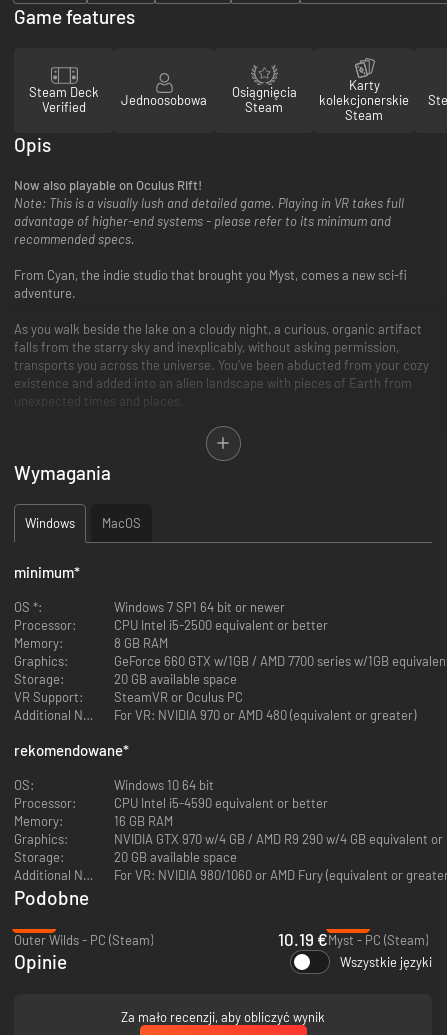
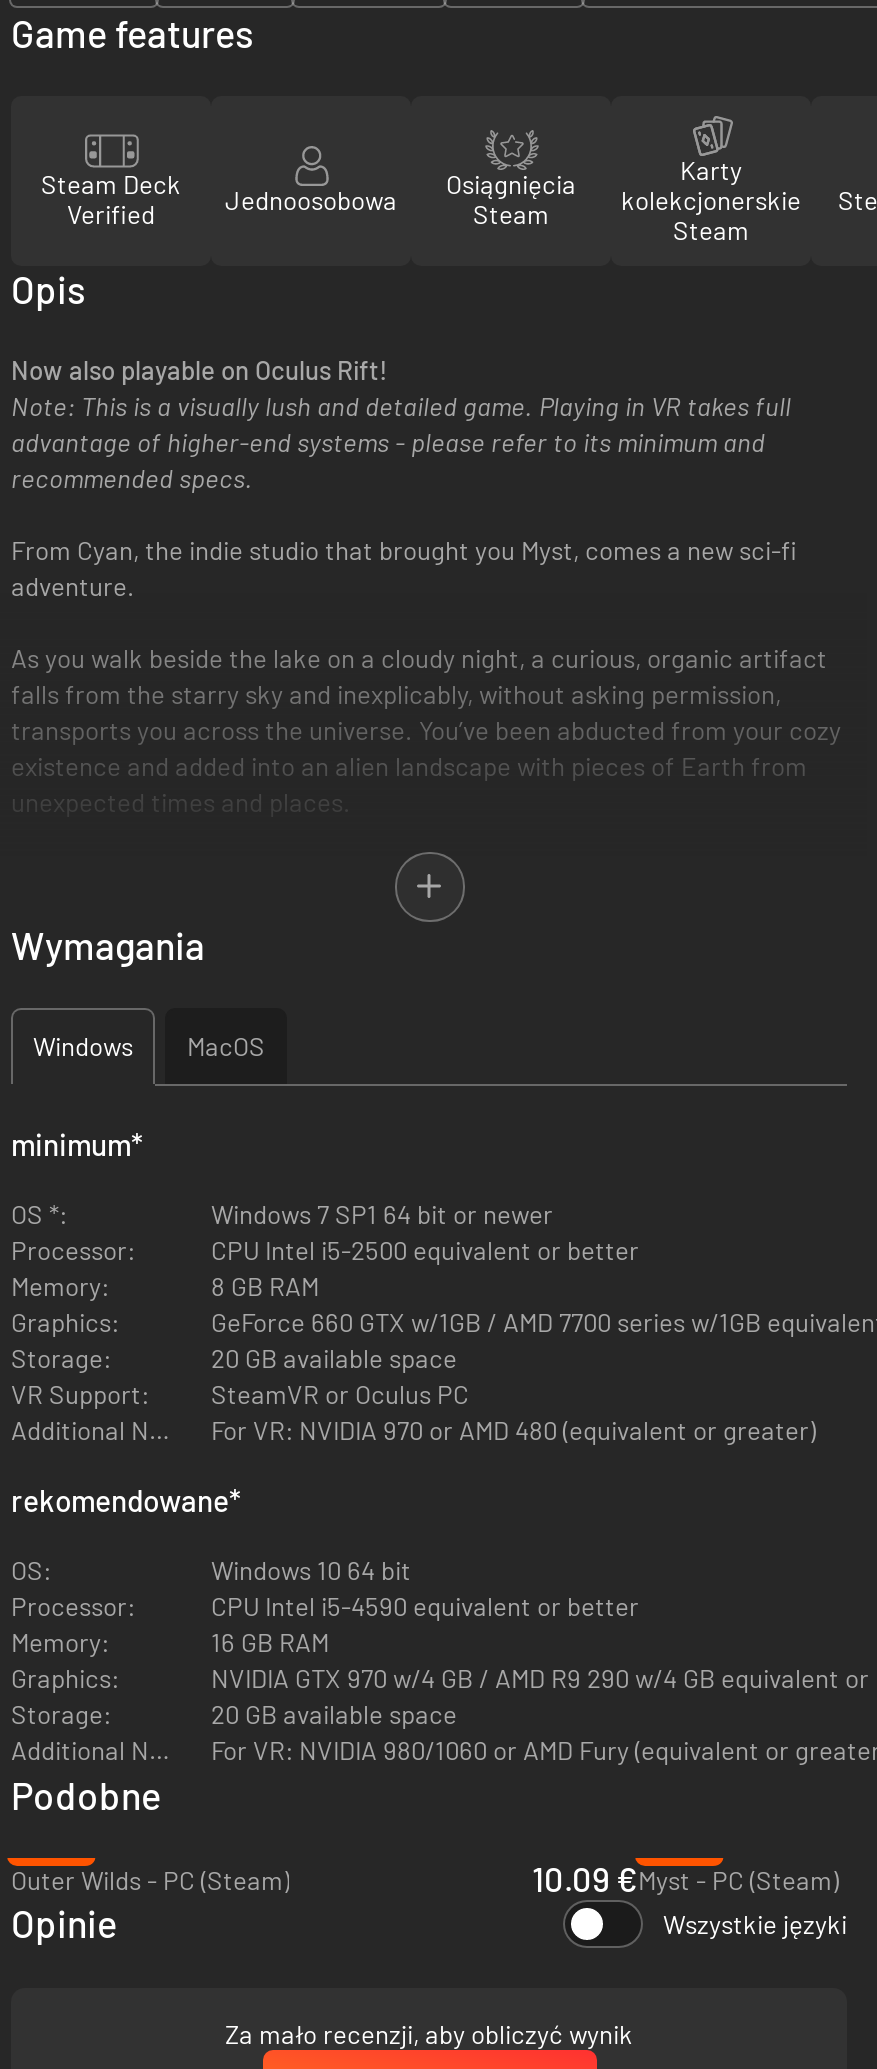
[277,928,427,948] 10.19 € Myst - PC (Steam) -> [532,1857,838,1897] 10.09 € Myst - PC (Steam)

